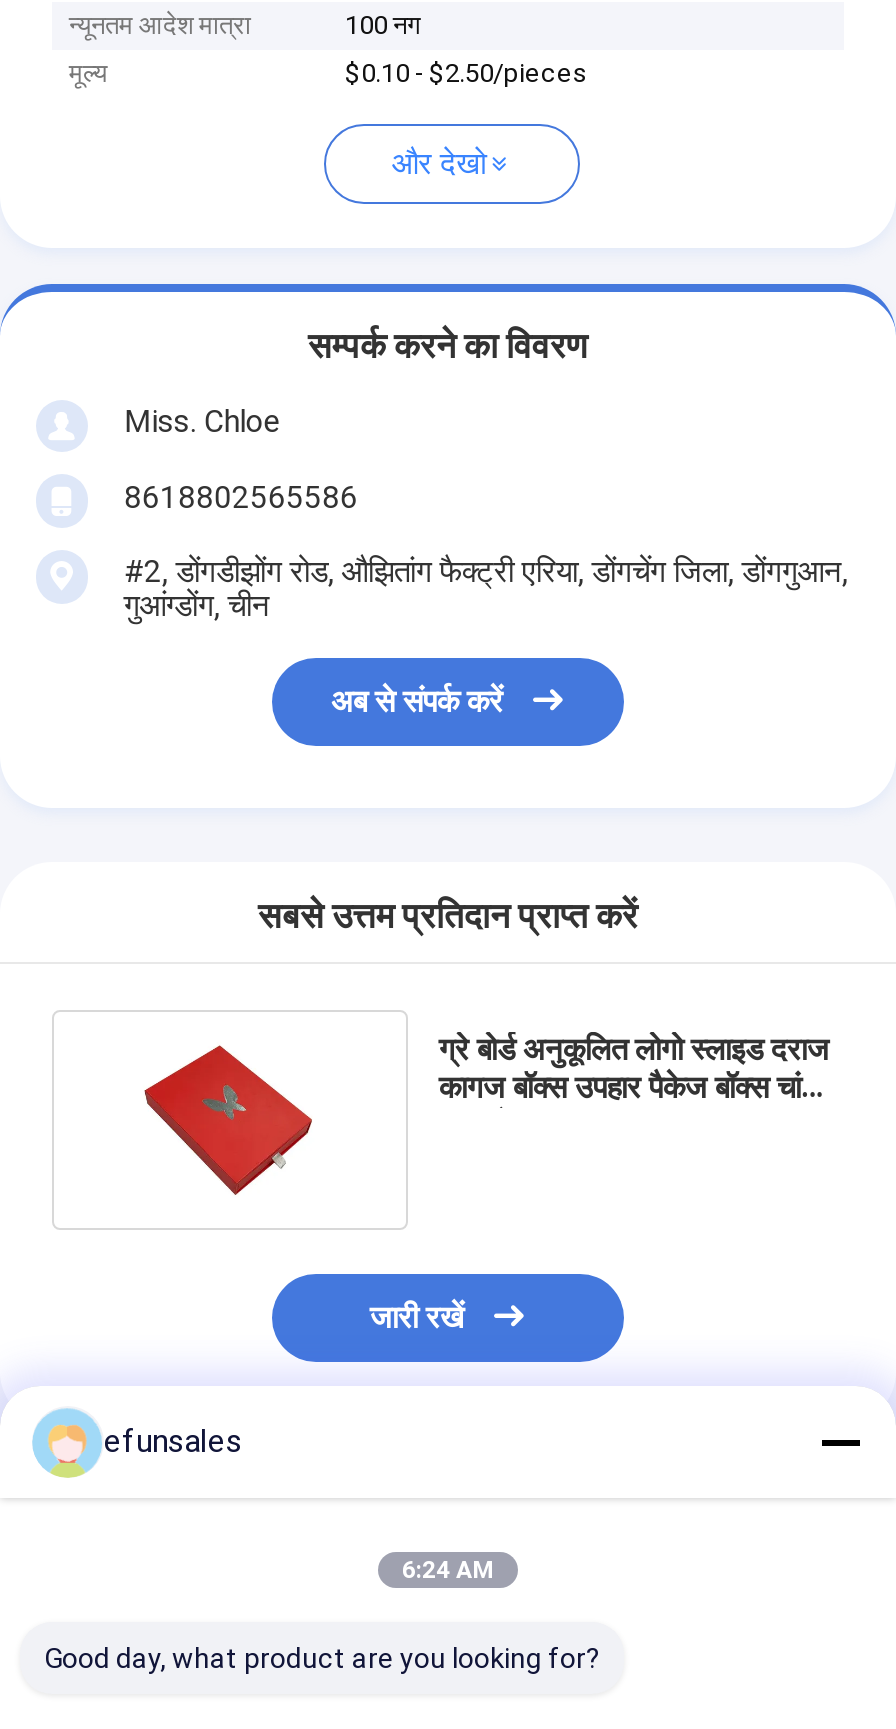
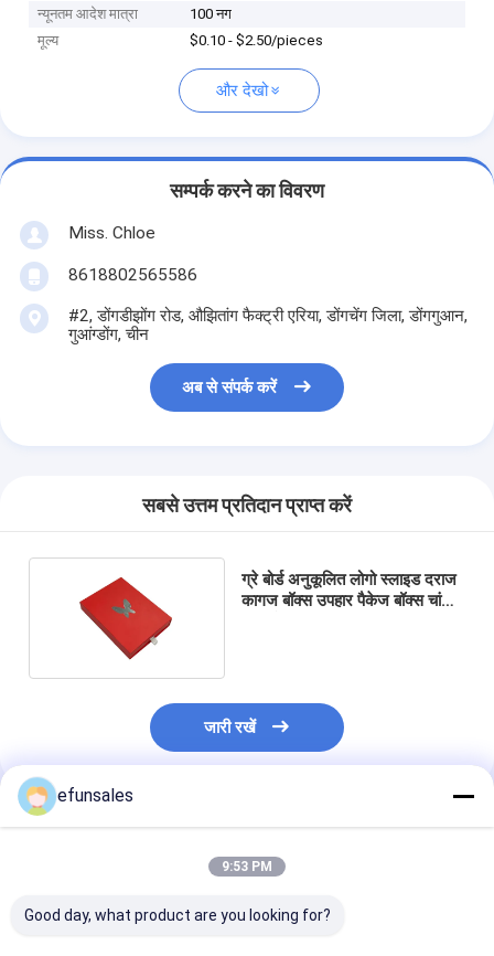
[402,1556,494,1584] 6:24 AM -> [222,859,272,874] 9:53 PM

